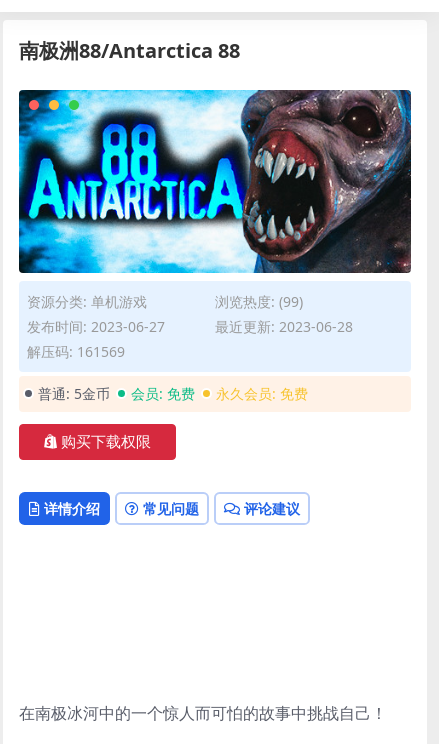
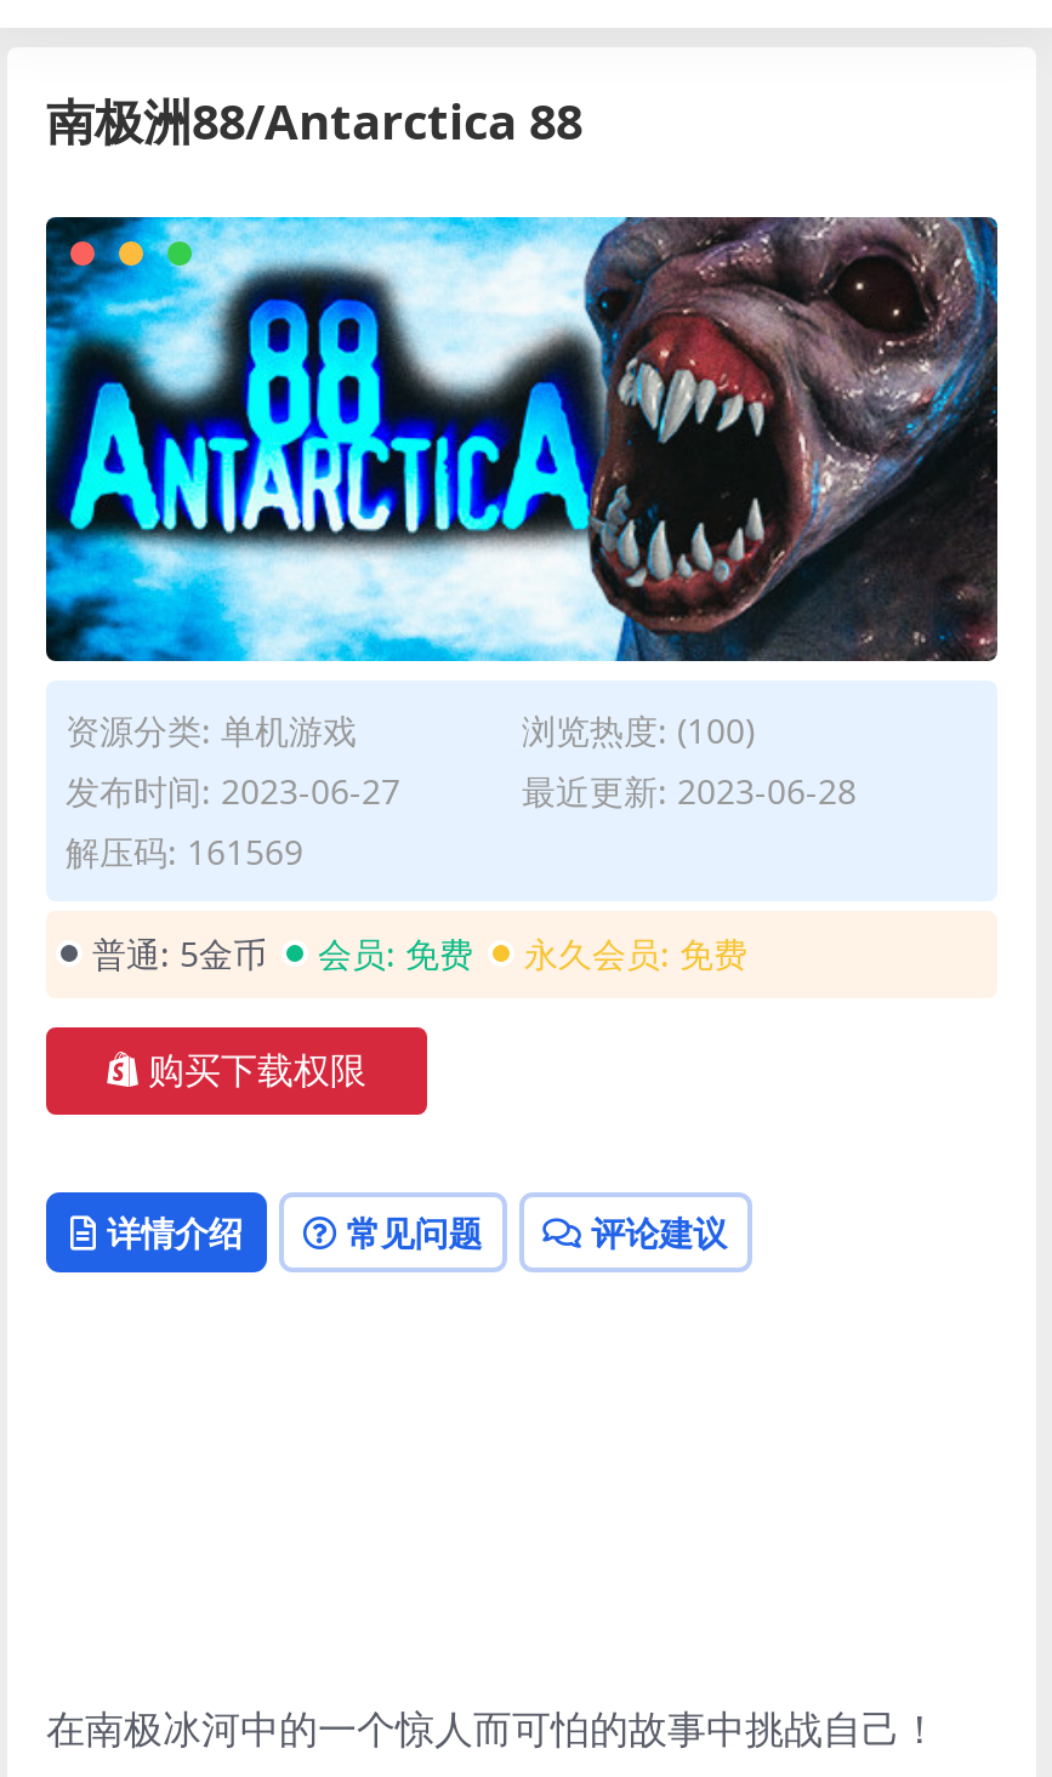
[215,292,303,311] 浏览热度: (99) -> [522,708,755,754] 浏览热度: (100)

